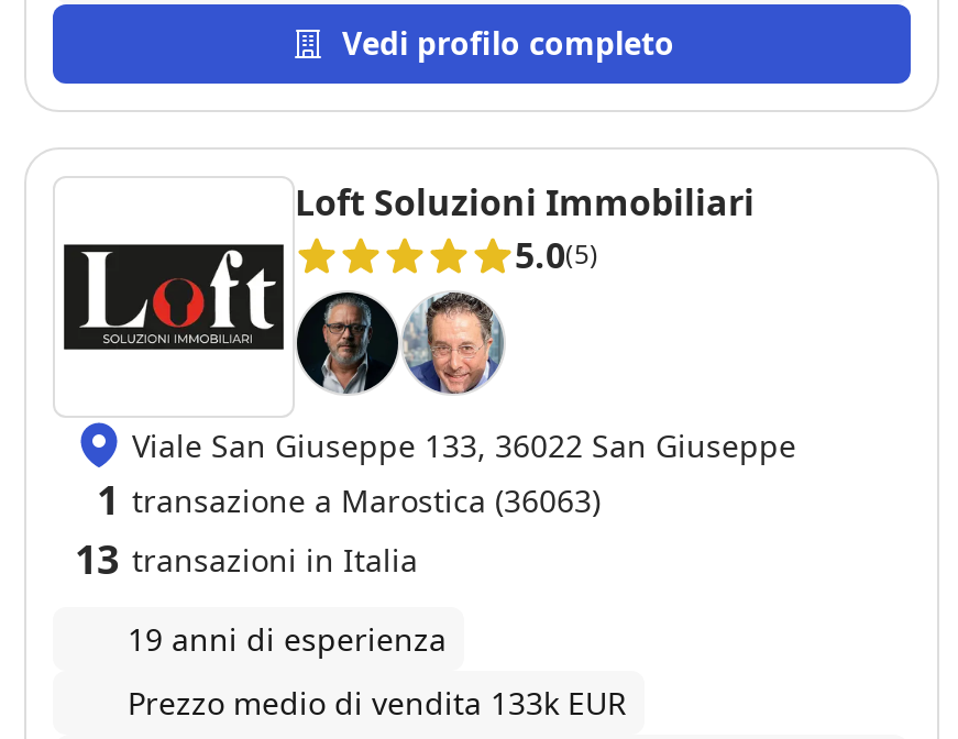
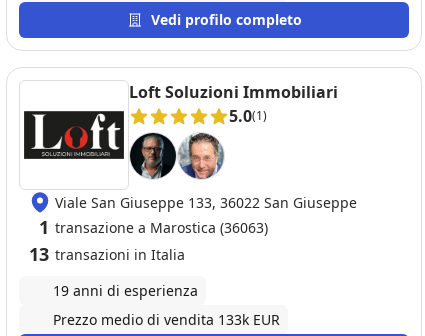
[515,231,598,279] 5.0(5) -> [229,105,267,127] 5.0(1)

